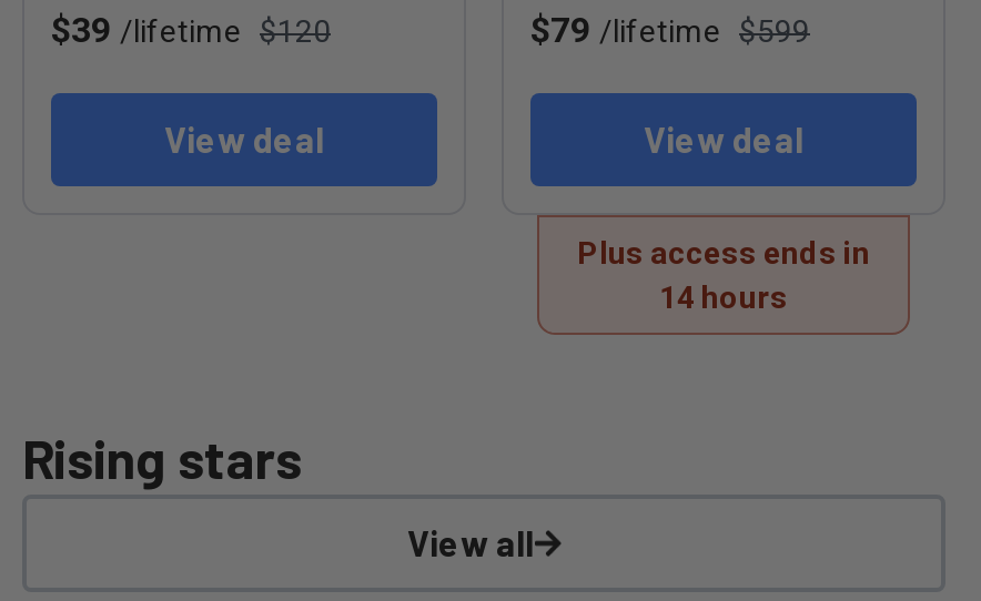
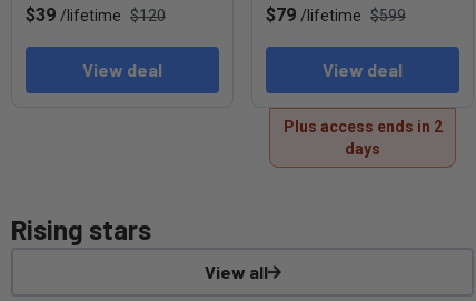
[577,235,870,315] Plus access ends in | 14 hours -> [283,118,442,158] Plus access ends in 2 | days

